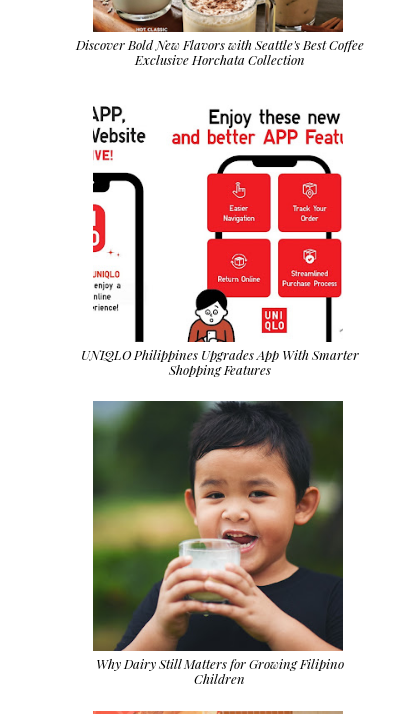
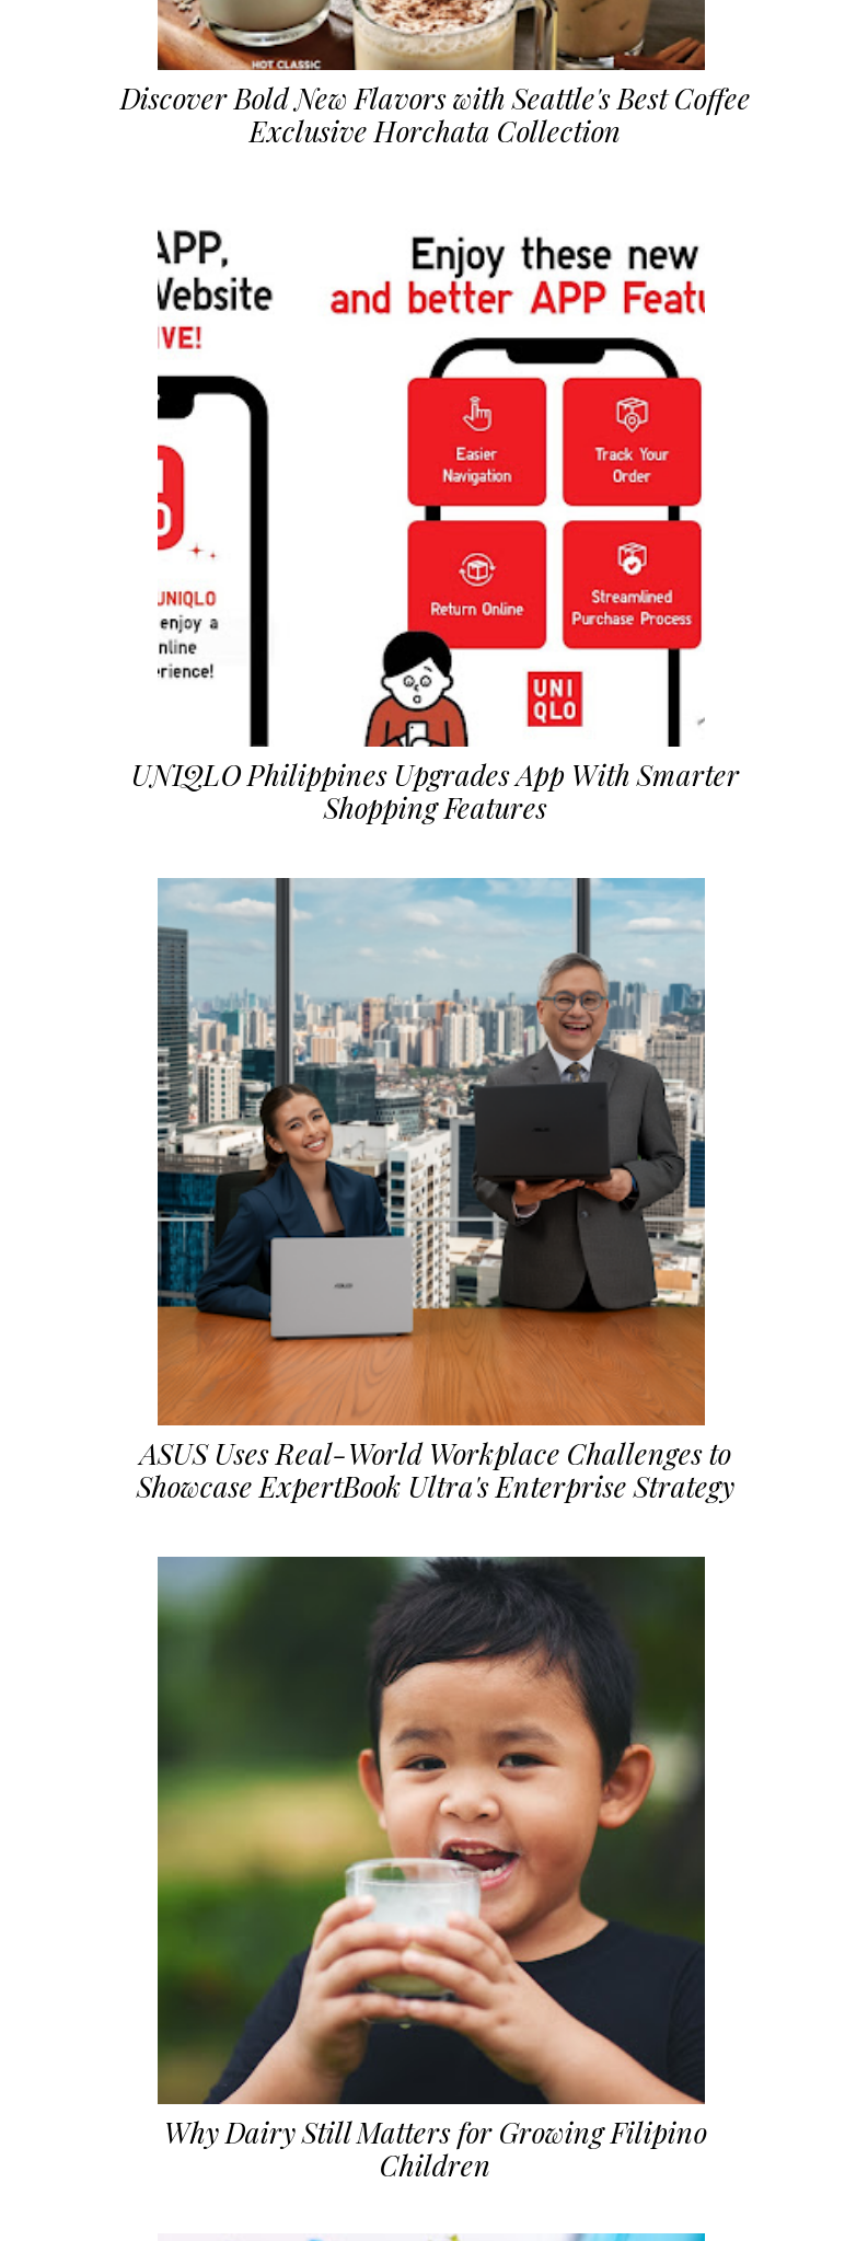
none -> [137,878,734,1505] [image] | ASUS Uses Real-World Workplace Challenges to | Showcase ExpertBook Ultra's Enterprise Strategy

